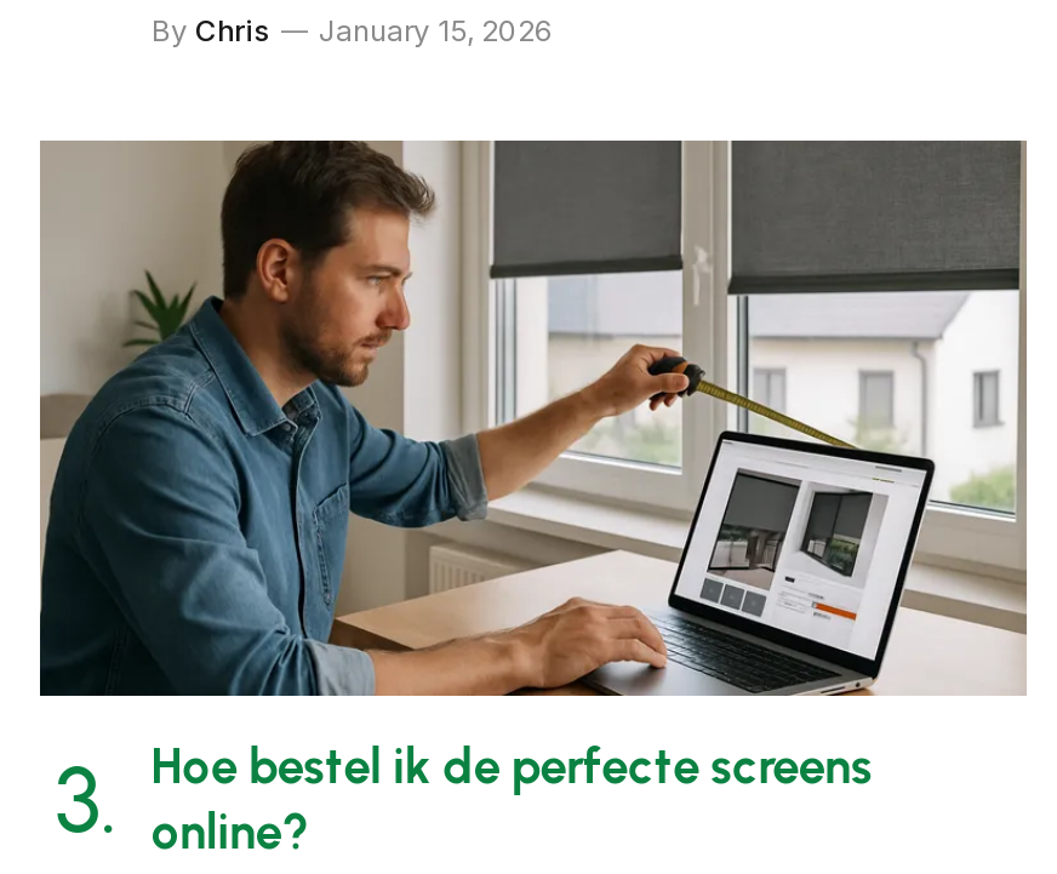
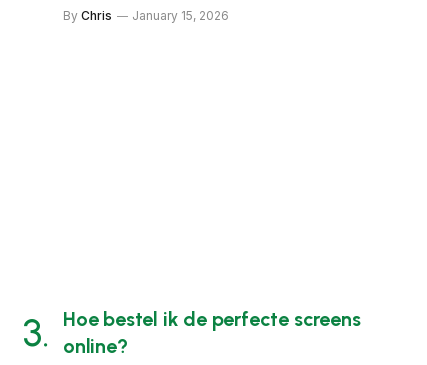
[38,138,1029,698] [image] -> none

